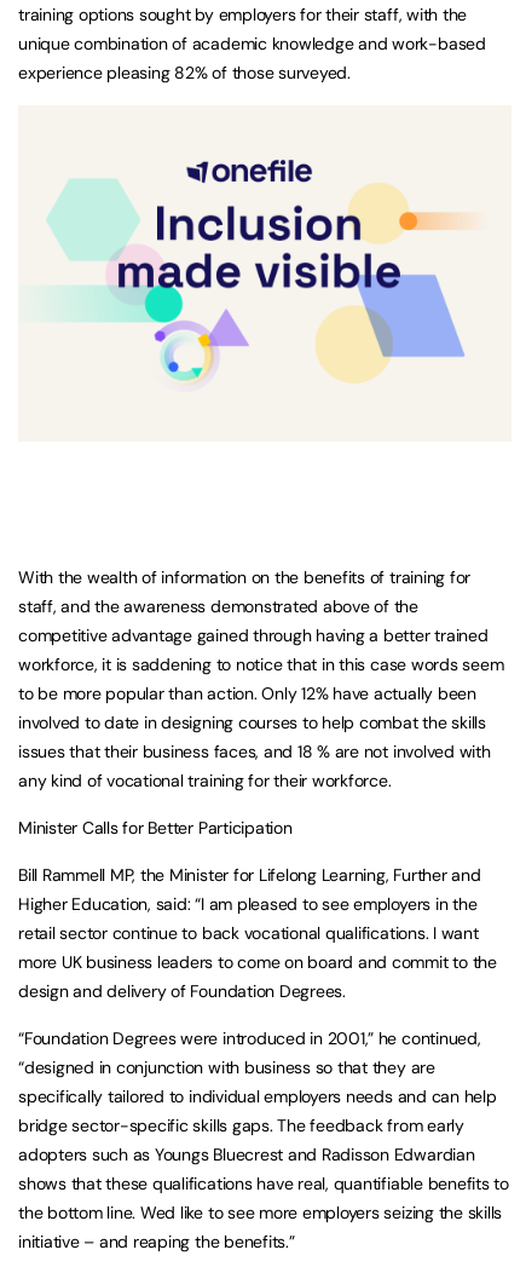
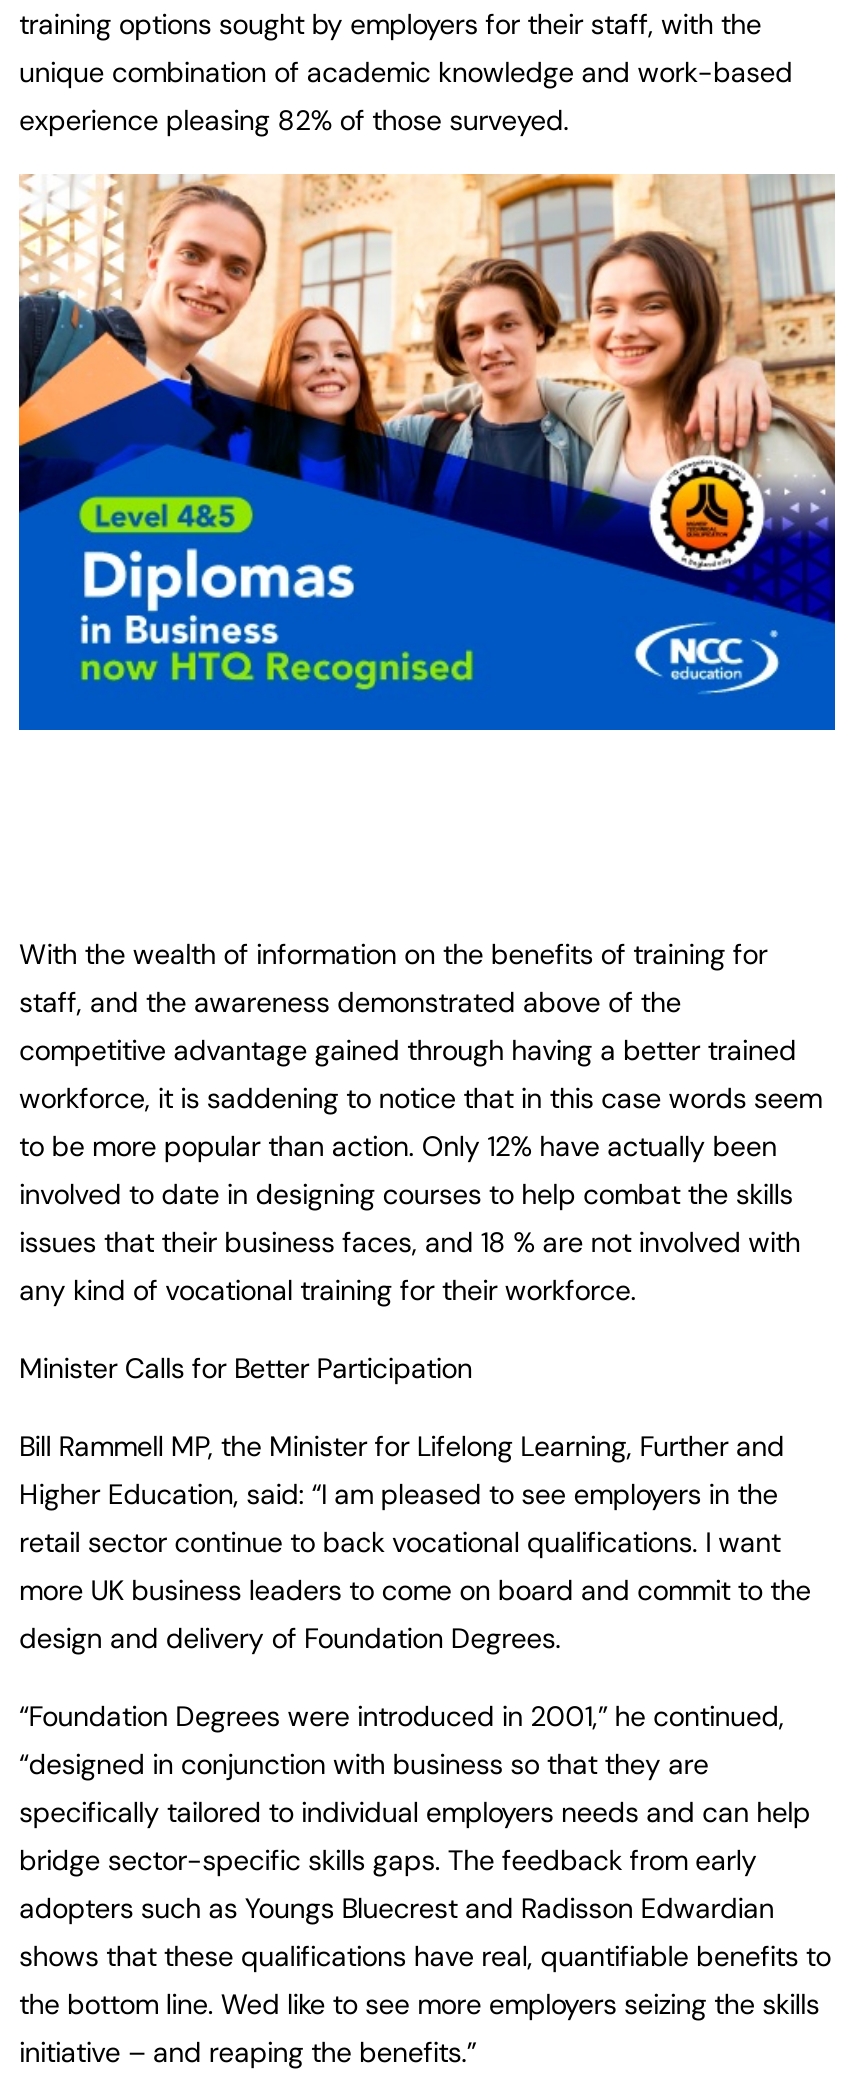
[18,105,511,442] [image] -> [17,172,837,732] [image]

